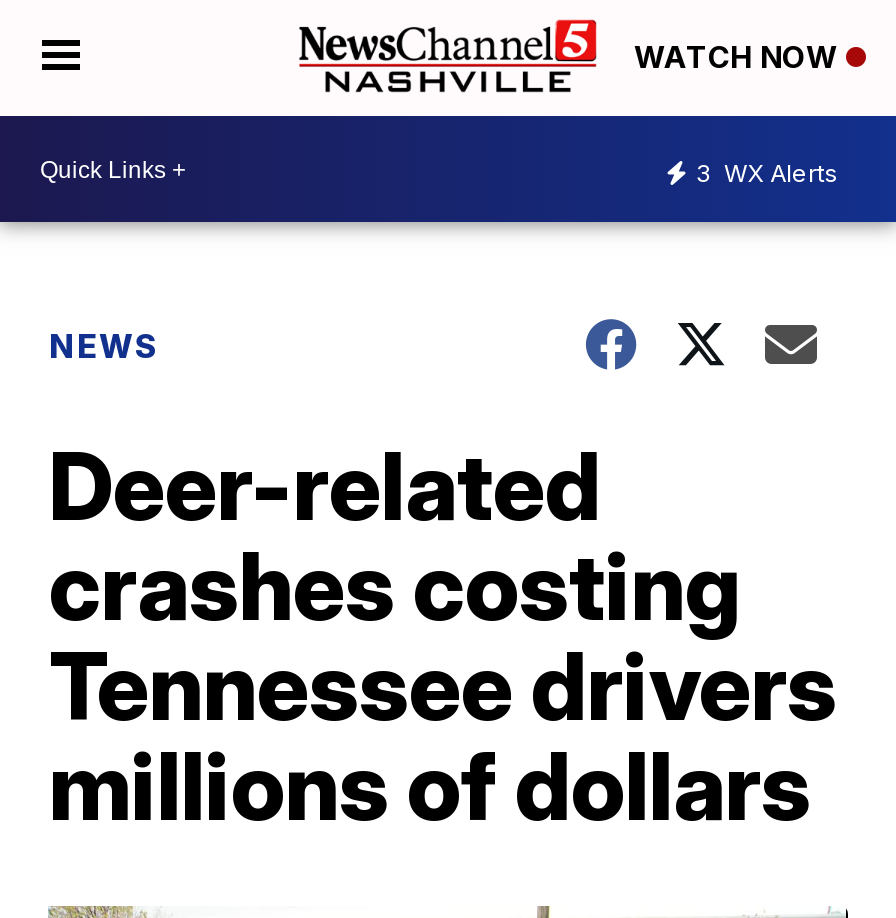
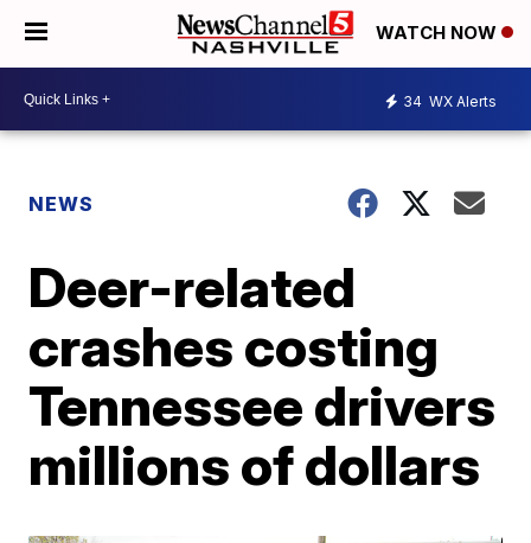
[696,157,838,187] 3 WX Alerts -> [403,92,497,110] 34 WX Alerts

